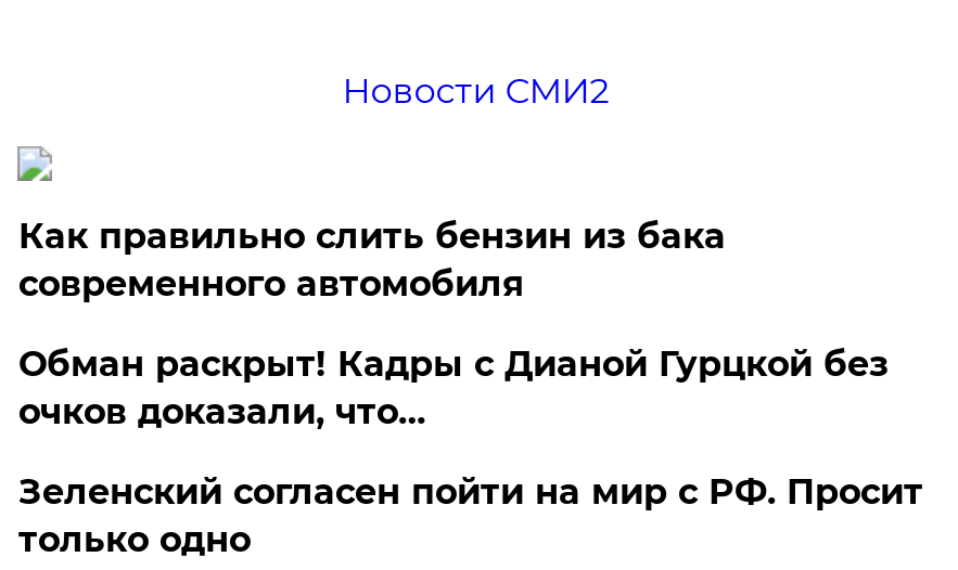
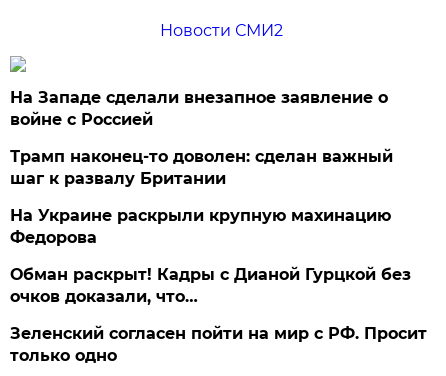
[18,215,726,304] Как правильно слить бензин из бака | современного автомобиля -> [10,88,393,247] На Западе сделали внезапное заявление о | войне с Россией | Трамп наконец-то доволен: сделан важный | шаг к развалу Британии | На Украине раскрыли крупную махинацию | Федорова

